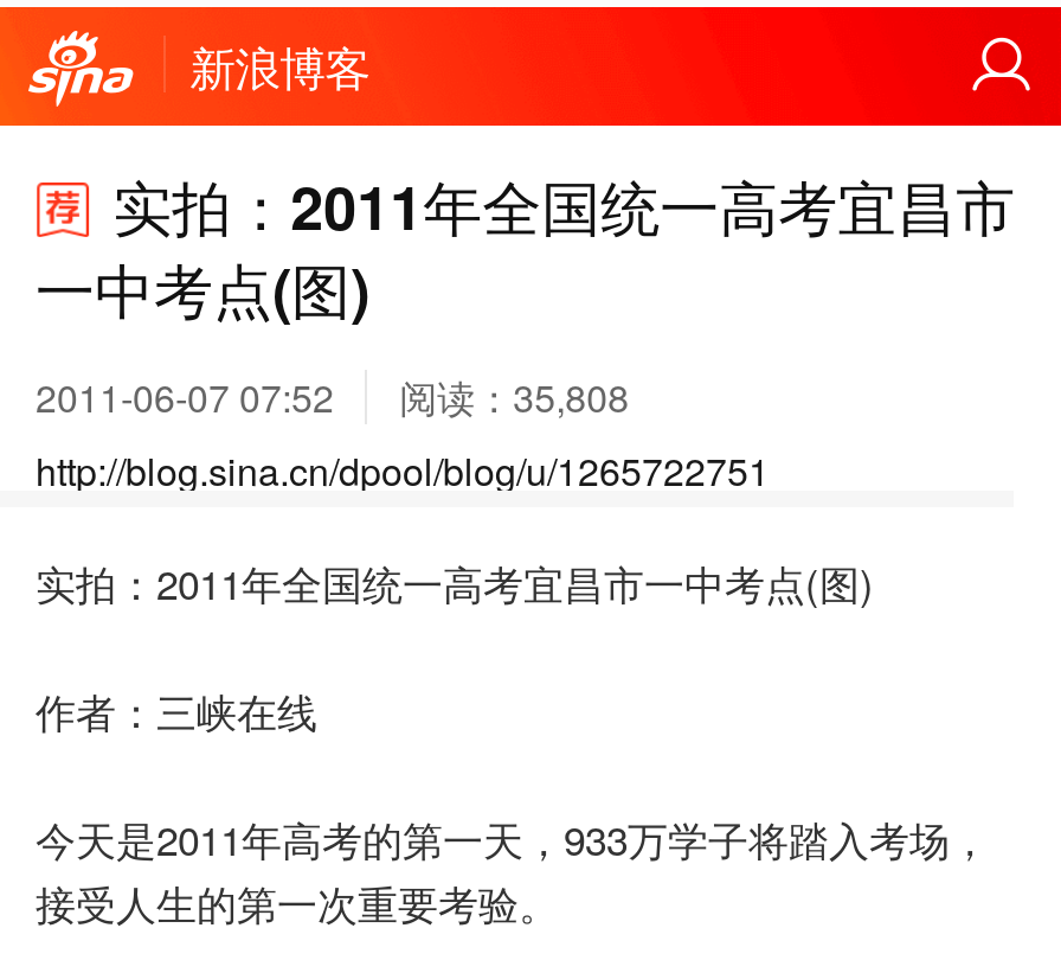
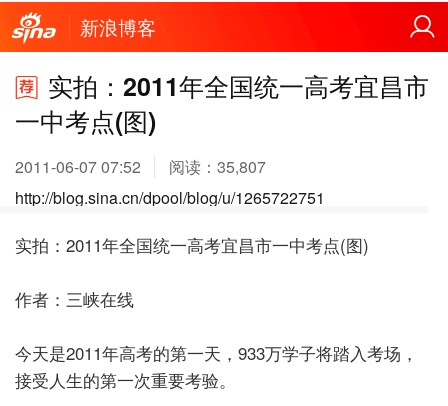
[36,370,629,424] 2011-06-07 07:52 阅读：35,808 -> [15,155,266,178] 2011-06-07 07:52 阅读：35,807

